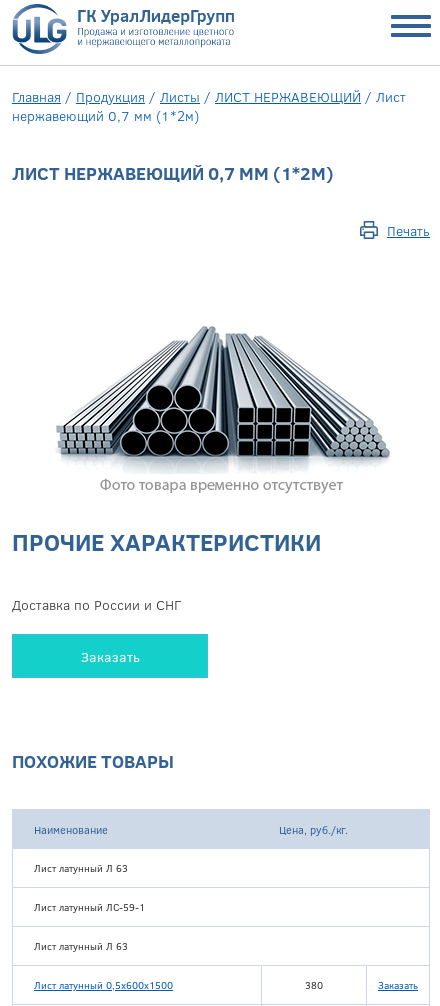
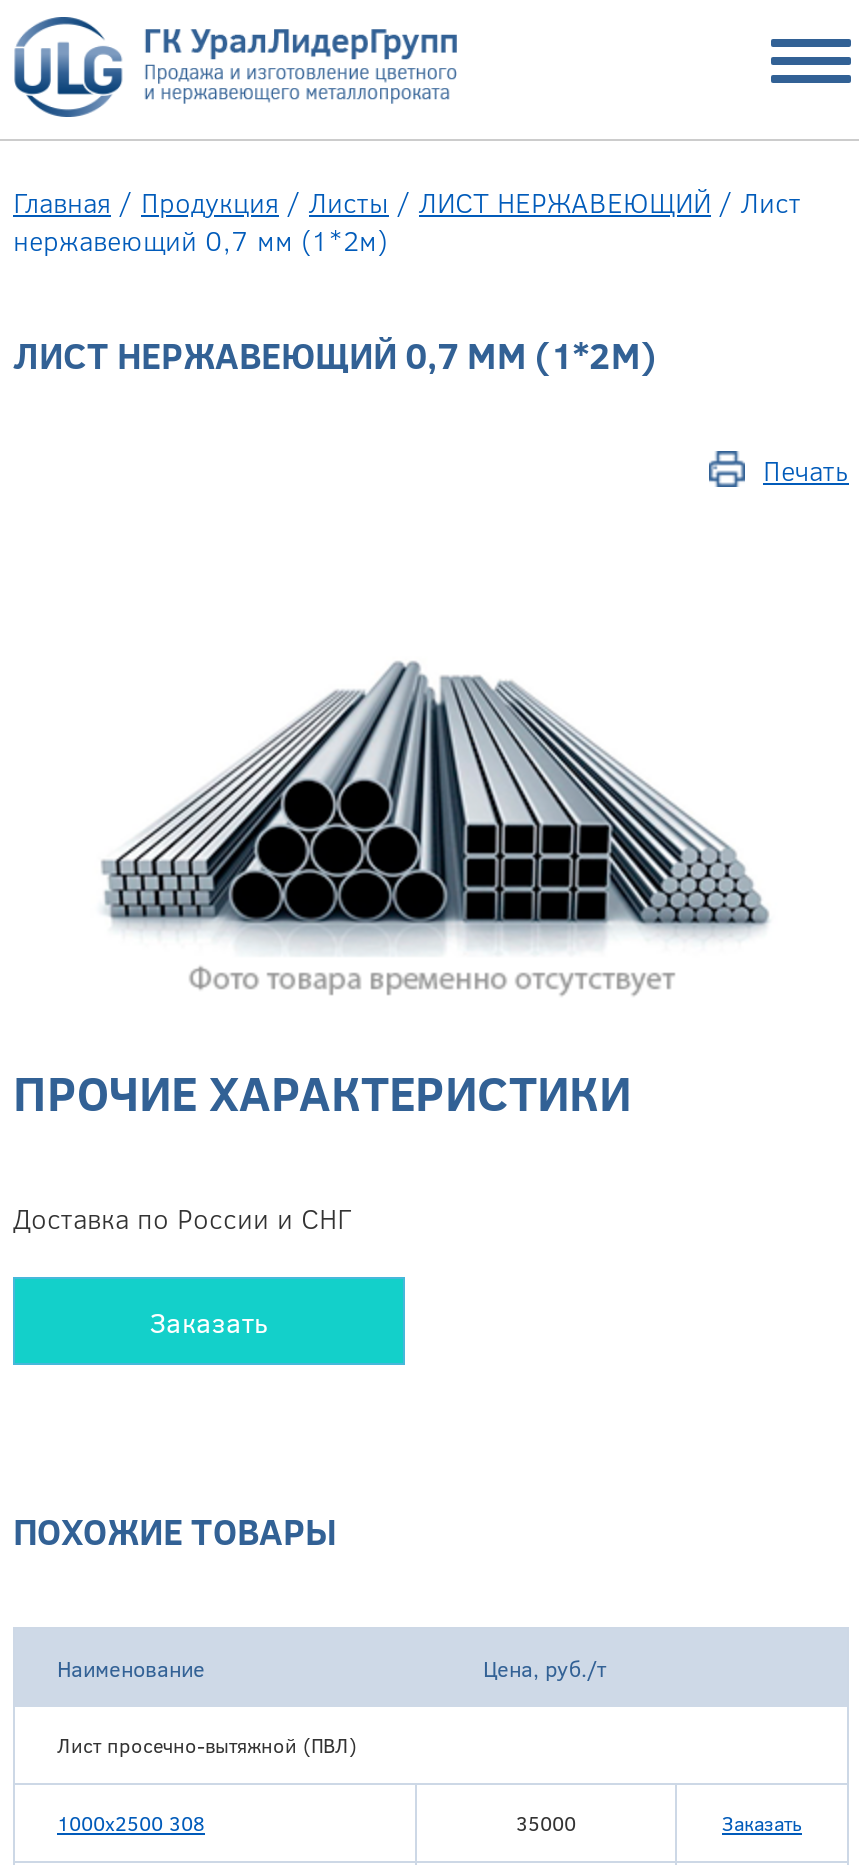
[34,822,348,992] Цена, руб./кг. | Лист латунный Л 63 | Лист латунный ЛС-59-1 | Лист латунный Л 63 | Лист латунный 0,5х600х1500 | 380 -> [57,1653,607,1837] Цена, руб./т | Лист просечно-вытяжной (ПВЛ) | 1000x2500 308 | 35000

